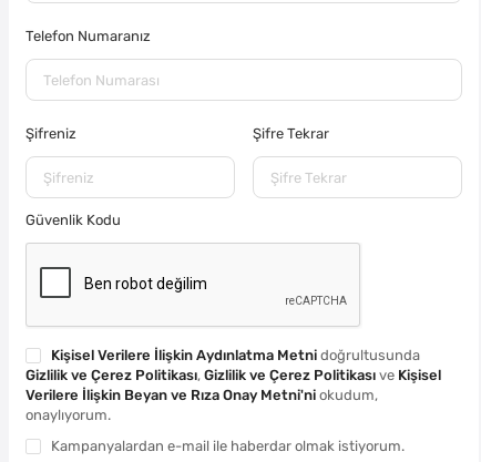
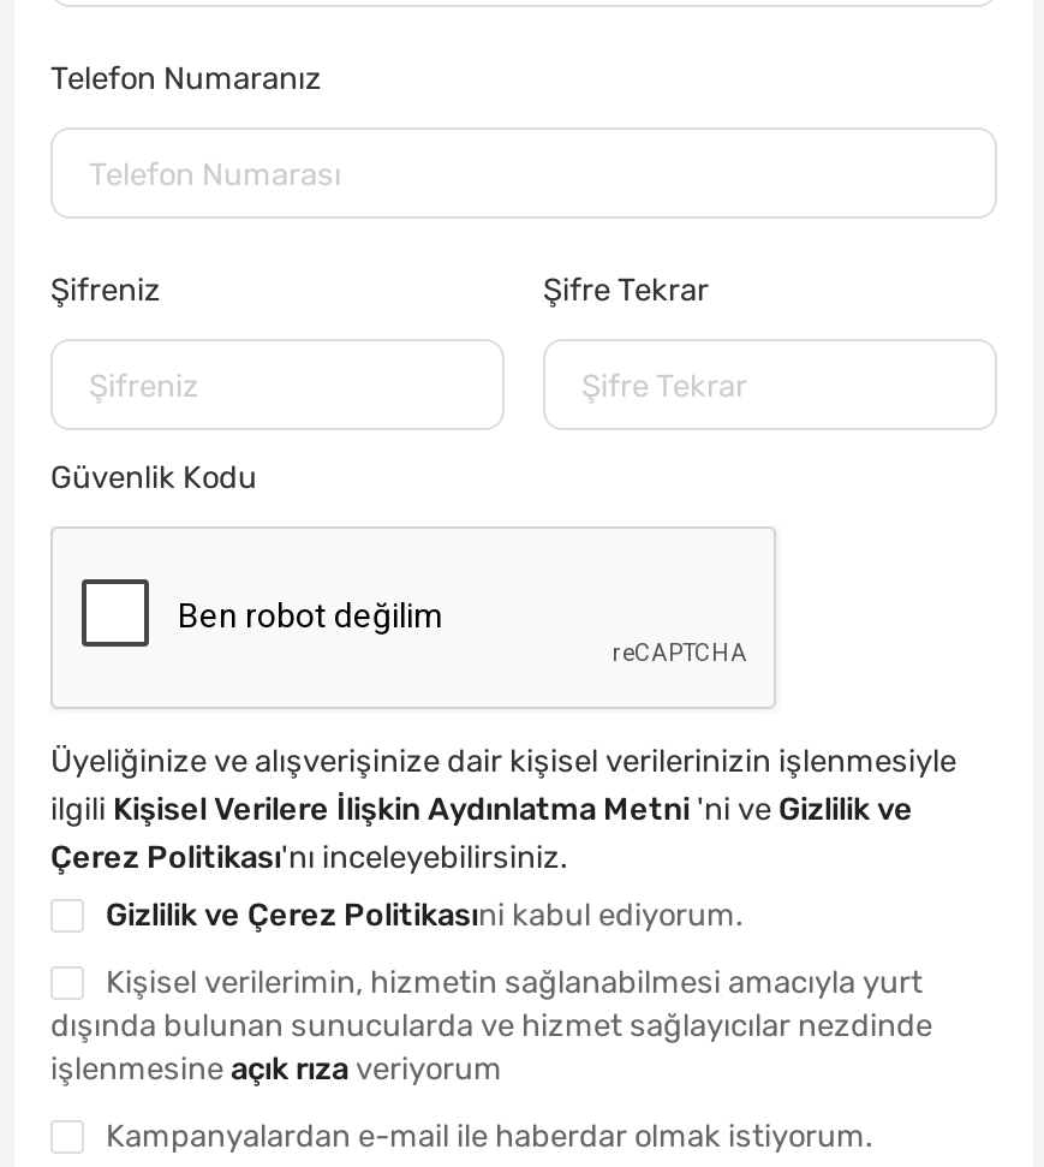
[25,347,441,423] Kişisel Verilere İlişkin Aydınlatma Metni doğrultusunda | Gizlilik ve Çerez Politikası, Gizlilik ve Çerez Politikası ve Kişisel | Verilere İlişkin Beyan ve Rıza Onay Metni'ni okudum, | onaylıyorum. -> [50,743,956,1086] Üyeliğinize ve alışverişinize dair kişisel verilerinizin işlenmesiyle | ilgili Kişisel Verilere İlişkin Aydınlatma Metni 'ni ve Gizlilik ve | Çerez Politikası'nı inceleyebilirsiniz. | Gizlilik ve Çerez Politikasıni kabul ediyorum. | Kişisel verilerimin, hizmetin sağlanabilmesi amacıyla yurt | dışında bulunan sunucularda ve hizmet sağlayıcılar nezdinde | işlenmesine açık rıza veriyorum

